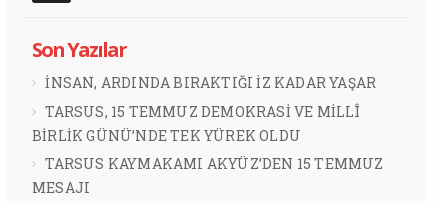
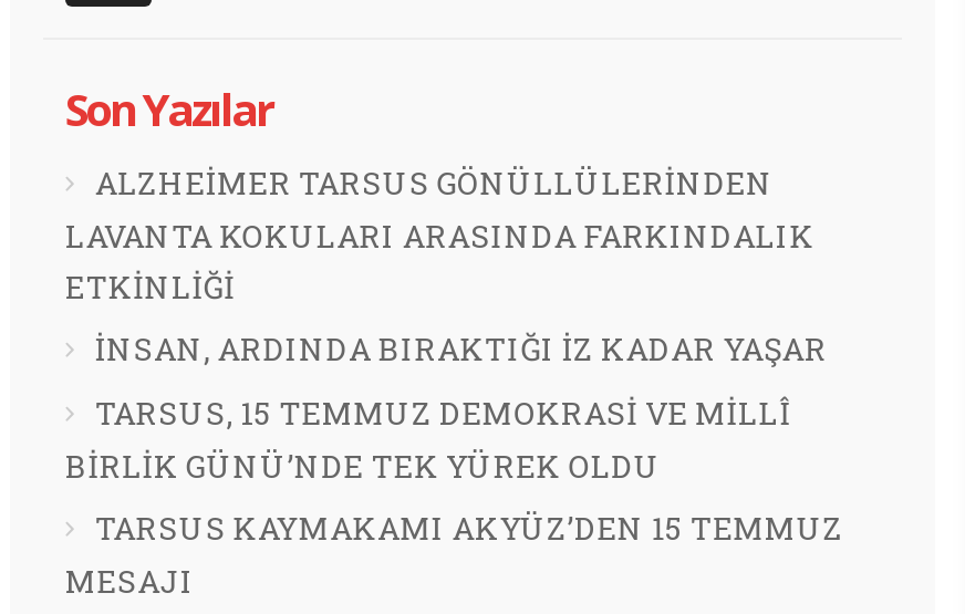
none -> [65,161,814,307] ALZHEİMER TARSUS GÖNÜLLÜLERİNDEN | LAVANTA KOKULARI ARASINDA FARKINDALIK | ETKİNLİĞİ

